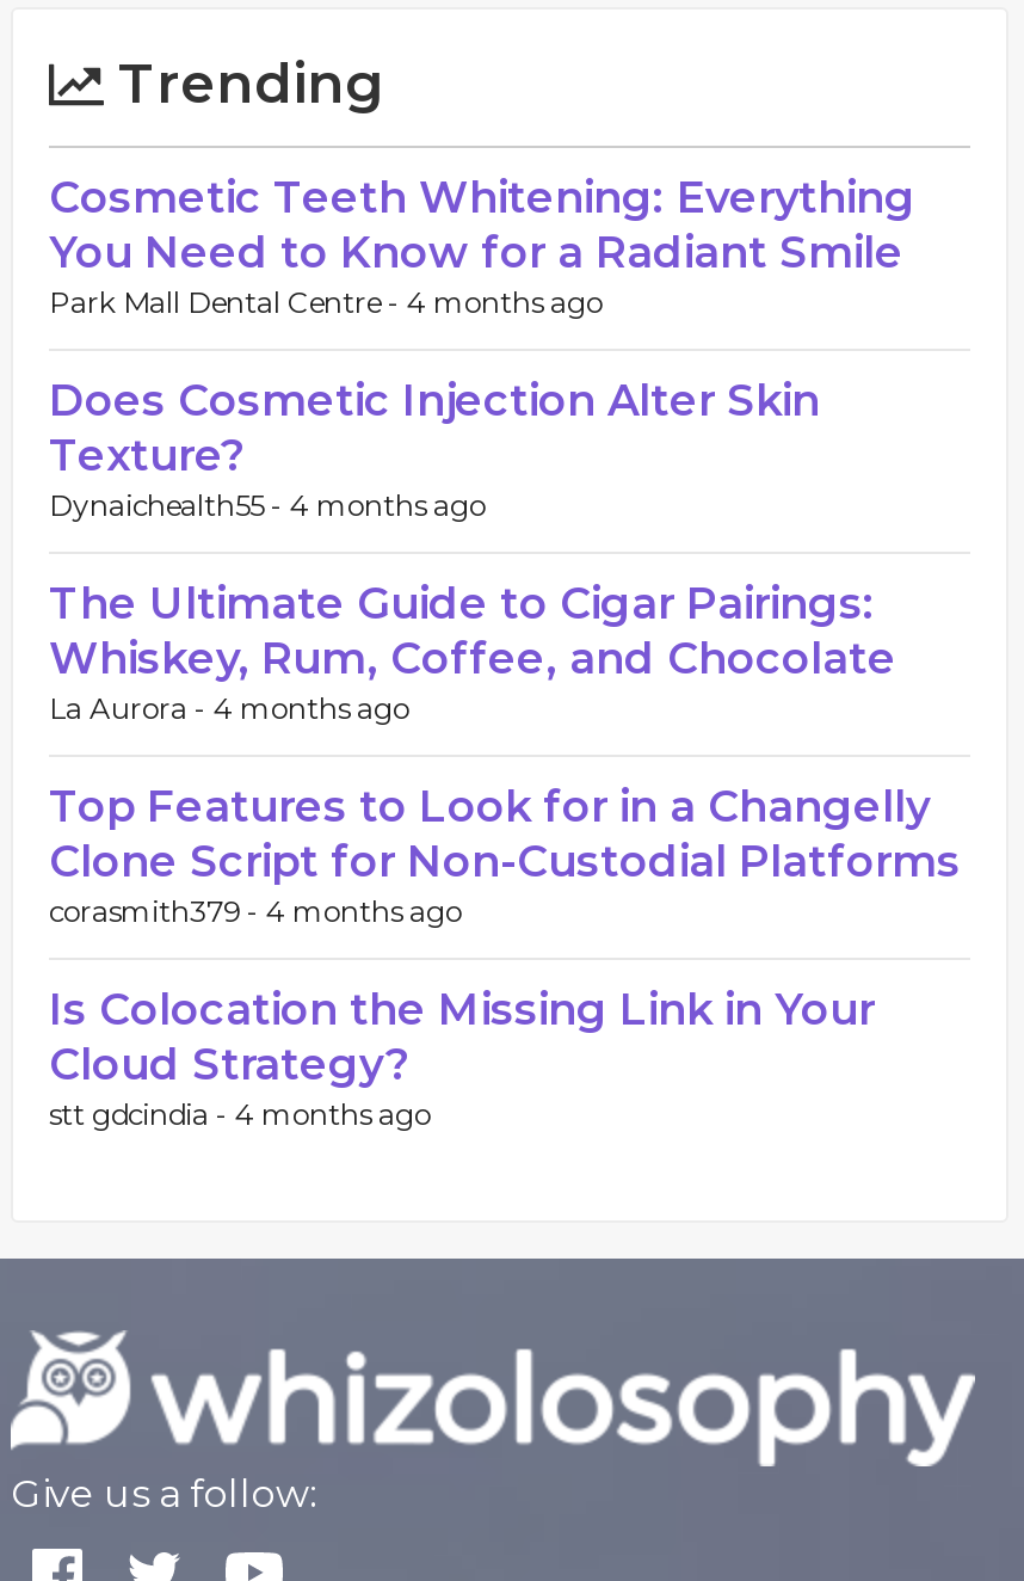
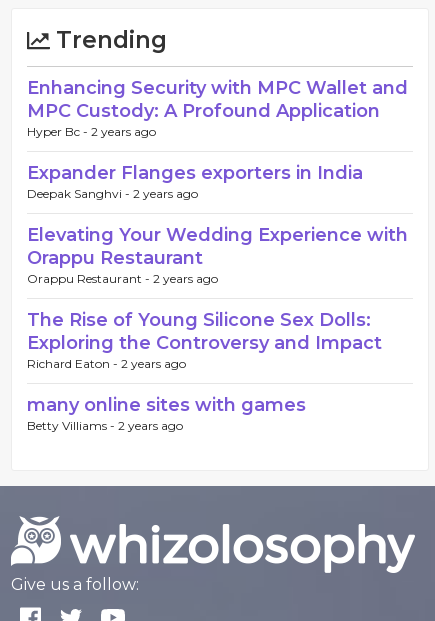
[49,172,915,320] Cosmetic Teeth Whitening: Everything | You Need to Know for a Radiant Smile | Park Mall Dental Centre - 4 months ago -> [27,77,408,139] Enhancing Security with MPC Wallet and | MPC Custody: A Profound Application | Hyper Bc - 2 years ago
[49,375,820,523] Does Cosmetic Injection Alter Skin | Texture? | Dynaichealth55 - 4 months ago -> [27,162,363,201] Expander Flanges exporters in India | Deepak Sanghvi - 2 years ago
[49,578,896,726] The Ultimate Guide to Cigar Pairings: | Whiskey, Rum, Coffee, and Chocolate | La Aurora - 4 months ago -> [27,224,408,286] Elevating Your Wedding Experience with | Orappu Restaurant | Orappu Restaurant - 2 years ago
[49,781,961,929] Top Features to Look for in a Changelly | Clone Script for Non-Custodial Platforms | corasmith379 - 4 months ago -> [27,309,382,371] The Rise of Young Silicone Sex Dolls: | Exploring the Controversy and Impact | Richard Eaton - 2 years ago
[49,984,875,1132] Is Colocation the Missing Link in Your | Cloud Strategy? | stt gdcindia - 4 months ago -> [27,394,306,433] many online sites with games | Betty Villiams - 2 years ago

